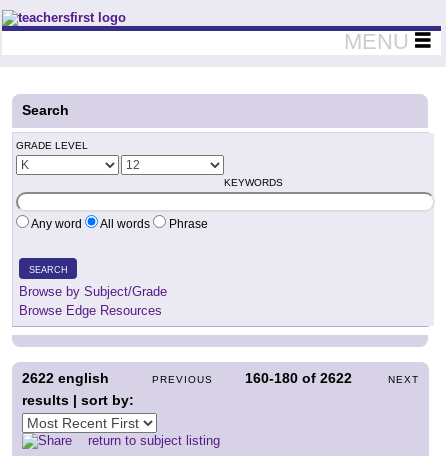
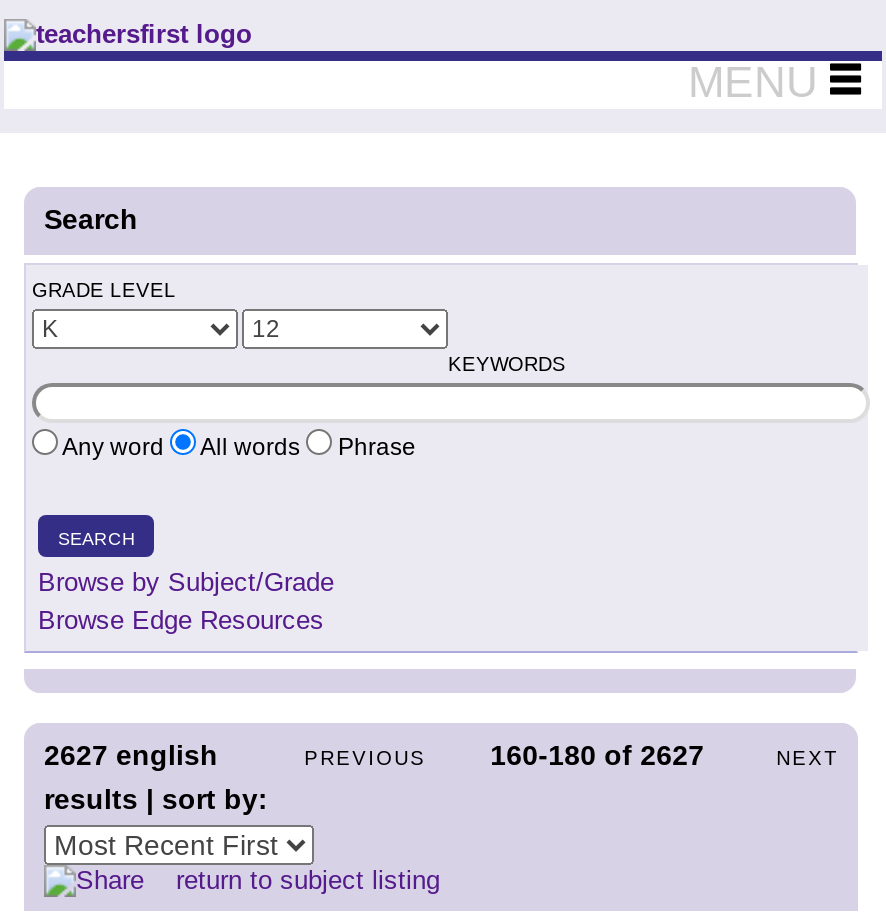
[22,370,109,386] 2622 english -> [44,739,218,771] 2627 english
[245,370,352,386] 160-180 of 2622 -> [490,739,704,771] 160-180 of 2627

